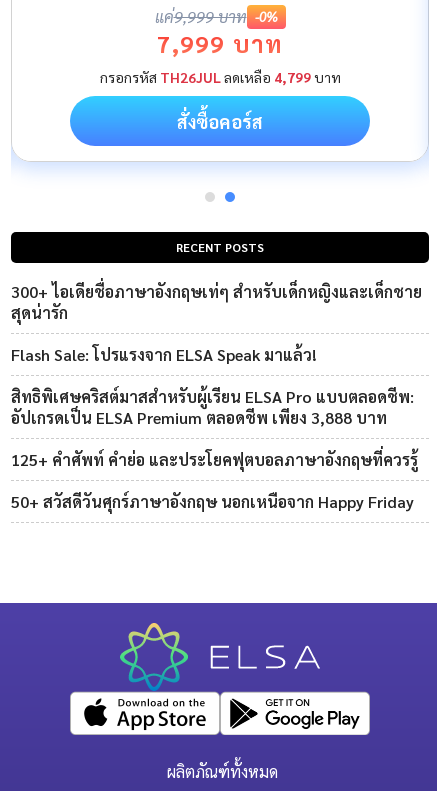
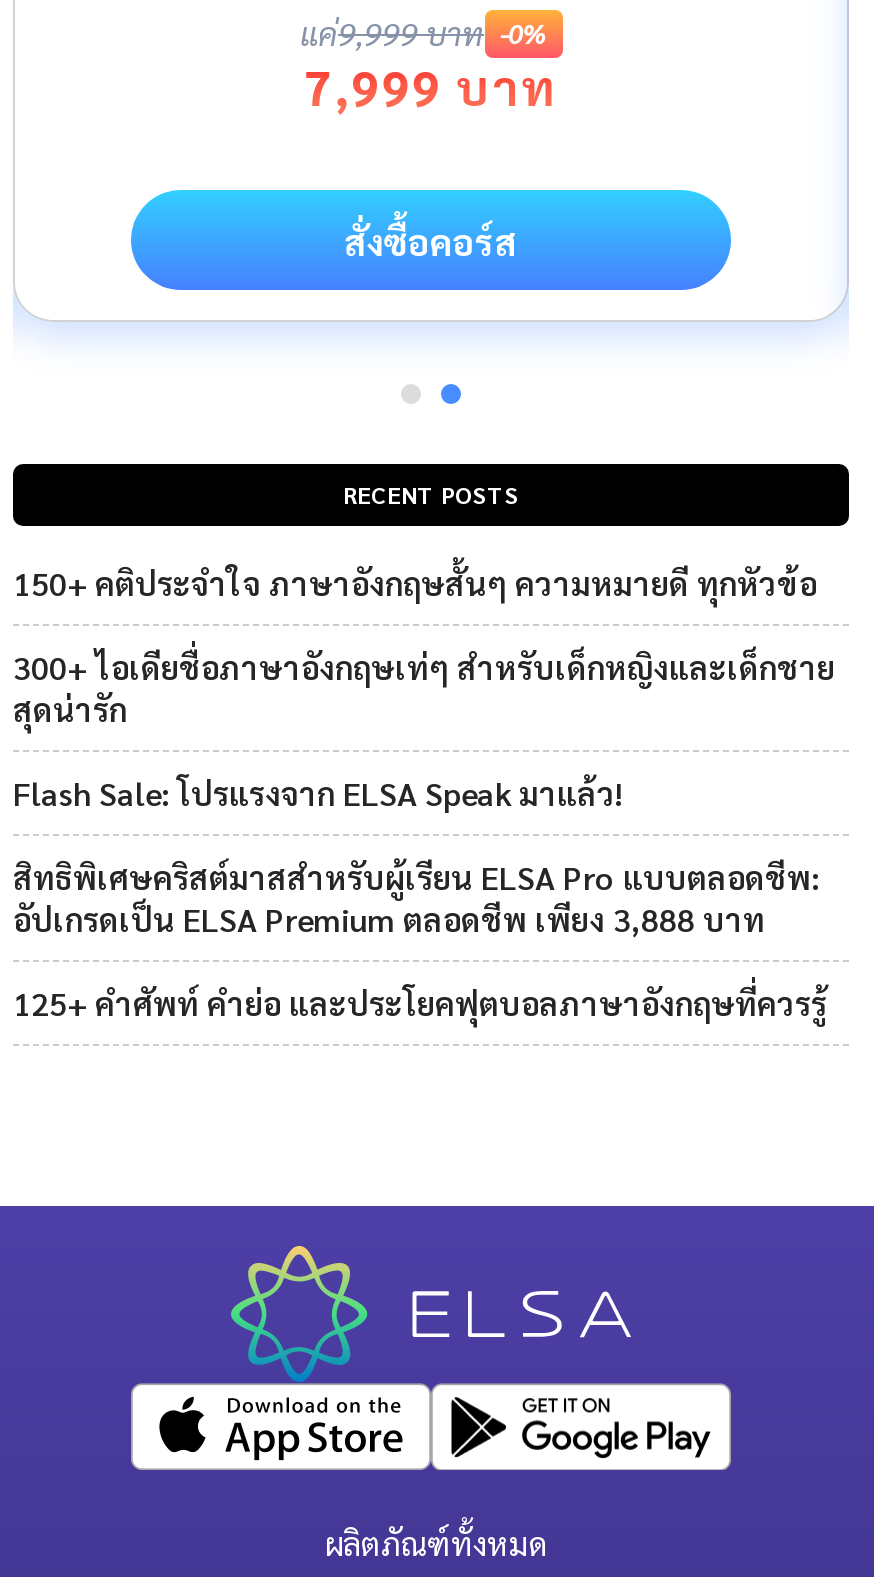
[99,68,340,86] กรอกรหัสTH26JULลดเหลือ4,799บาท -> none
none -> [13,562,817,604] 150+ คติประจำใจ ภาษาอังกฤษสั้นๆ ความหมายดี ทุกหัวข้อ
moved [11,281,422,470] -> [13,646,835,1024]: 300+ ไอเดียชื่อภาษาอังกฤษเท่ๆ สำหรับเด็กหญิงและเด็กชาย | สุดน่ารัก | Flash Sale: โปรแรงจาก ELSA Speak มาแล้ว! | สิทธิพิเศษคริสต์มาสสำหรับผู้เรียน ELSA Pro แบบตลอดชีพ: | อัปเกรดเป็น ELSA Premium ตลอดชีพ เพียง 3,888 บาท | 125+ คำศัพท์ คำย่อ และประโยคฟุตบอลภาษาอังกฤษที่ควรรู้
[11,491,414,512] 50+ สวัสดีวันศุกร์ภาษาอังกฤษ นอกเหนือจาก Happy Friday -> none

